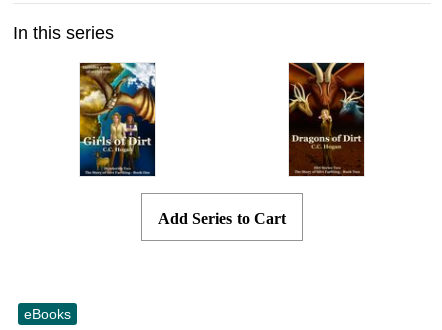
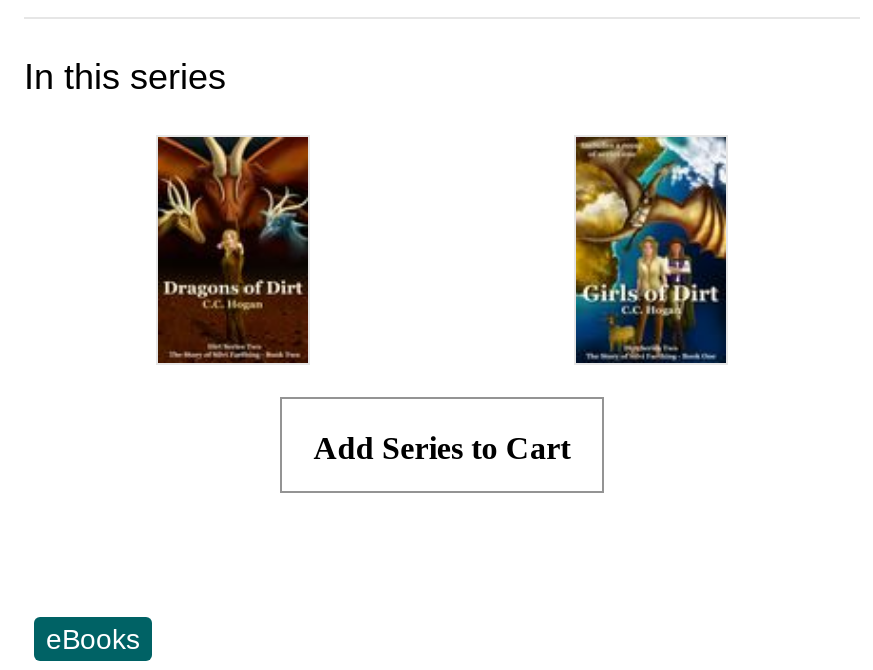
[79,62,156,176] [image] -> [156,135,310,363] [image]
[288,62,365,176] [image] -> [574,135,728,363] [image]

